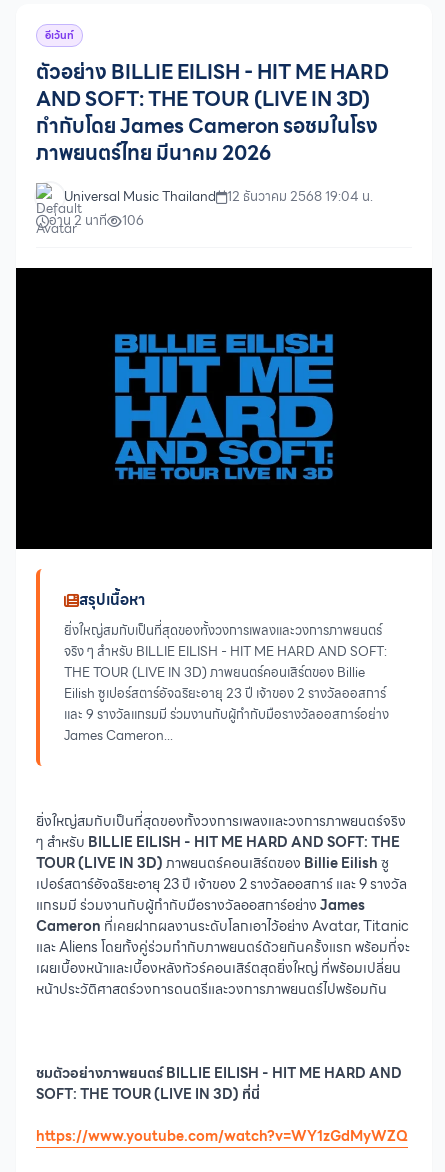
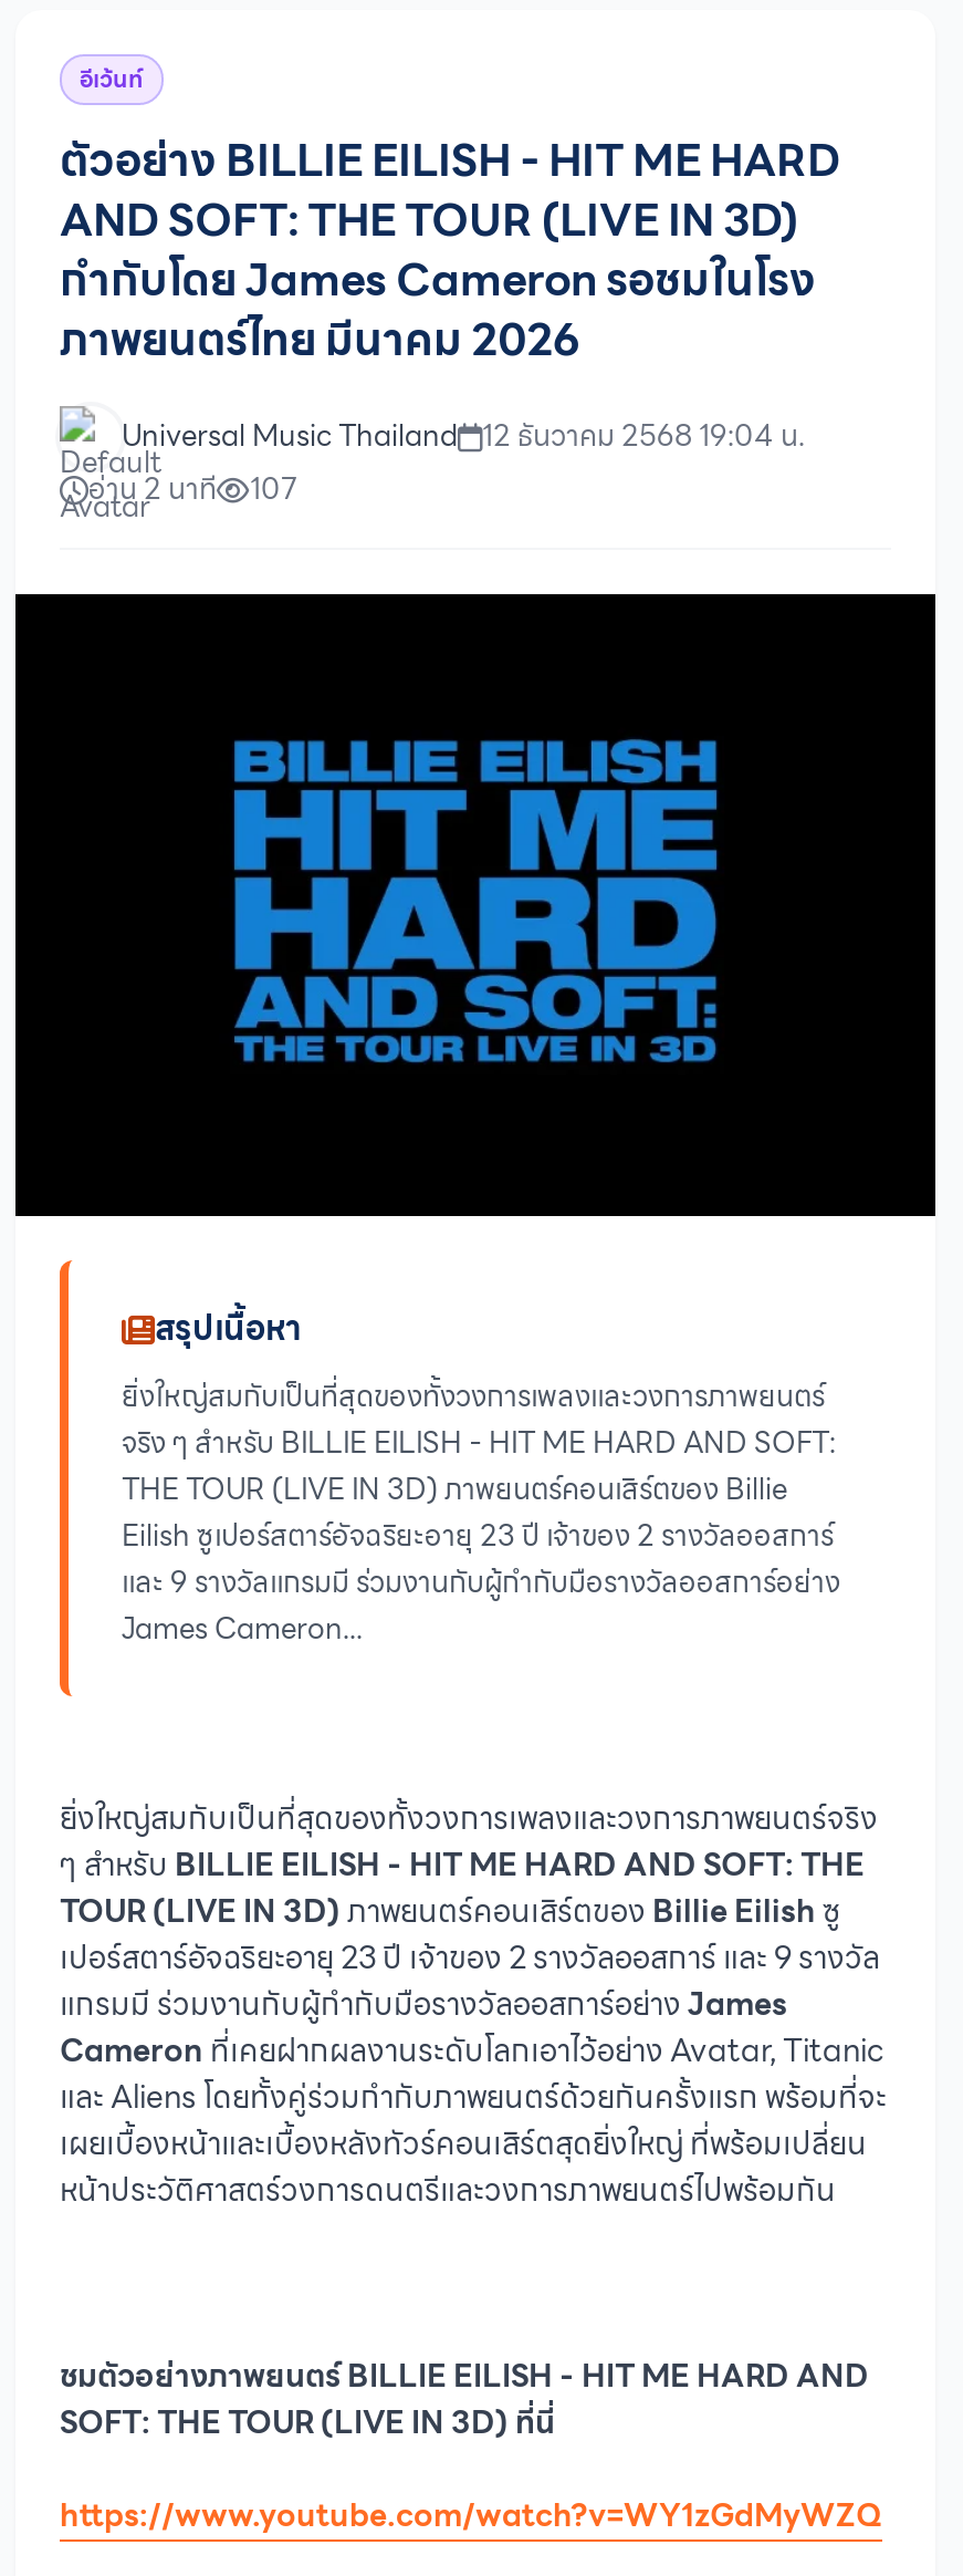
[122,210,144,231] 106 -> [250,467,299,513] 107

